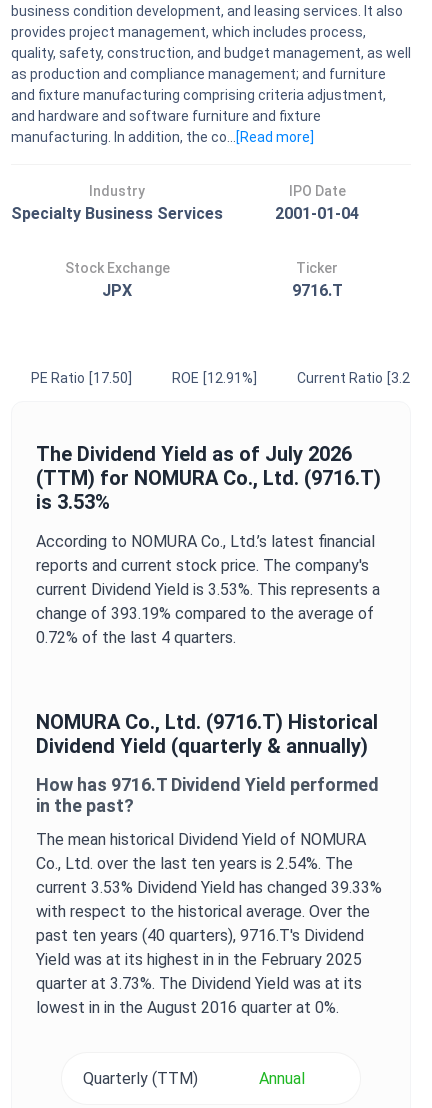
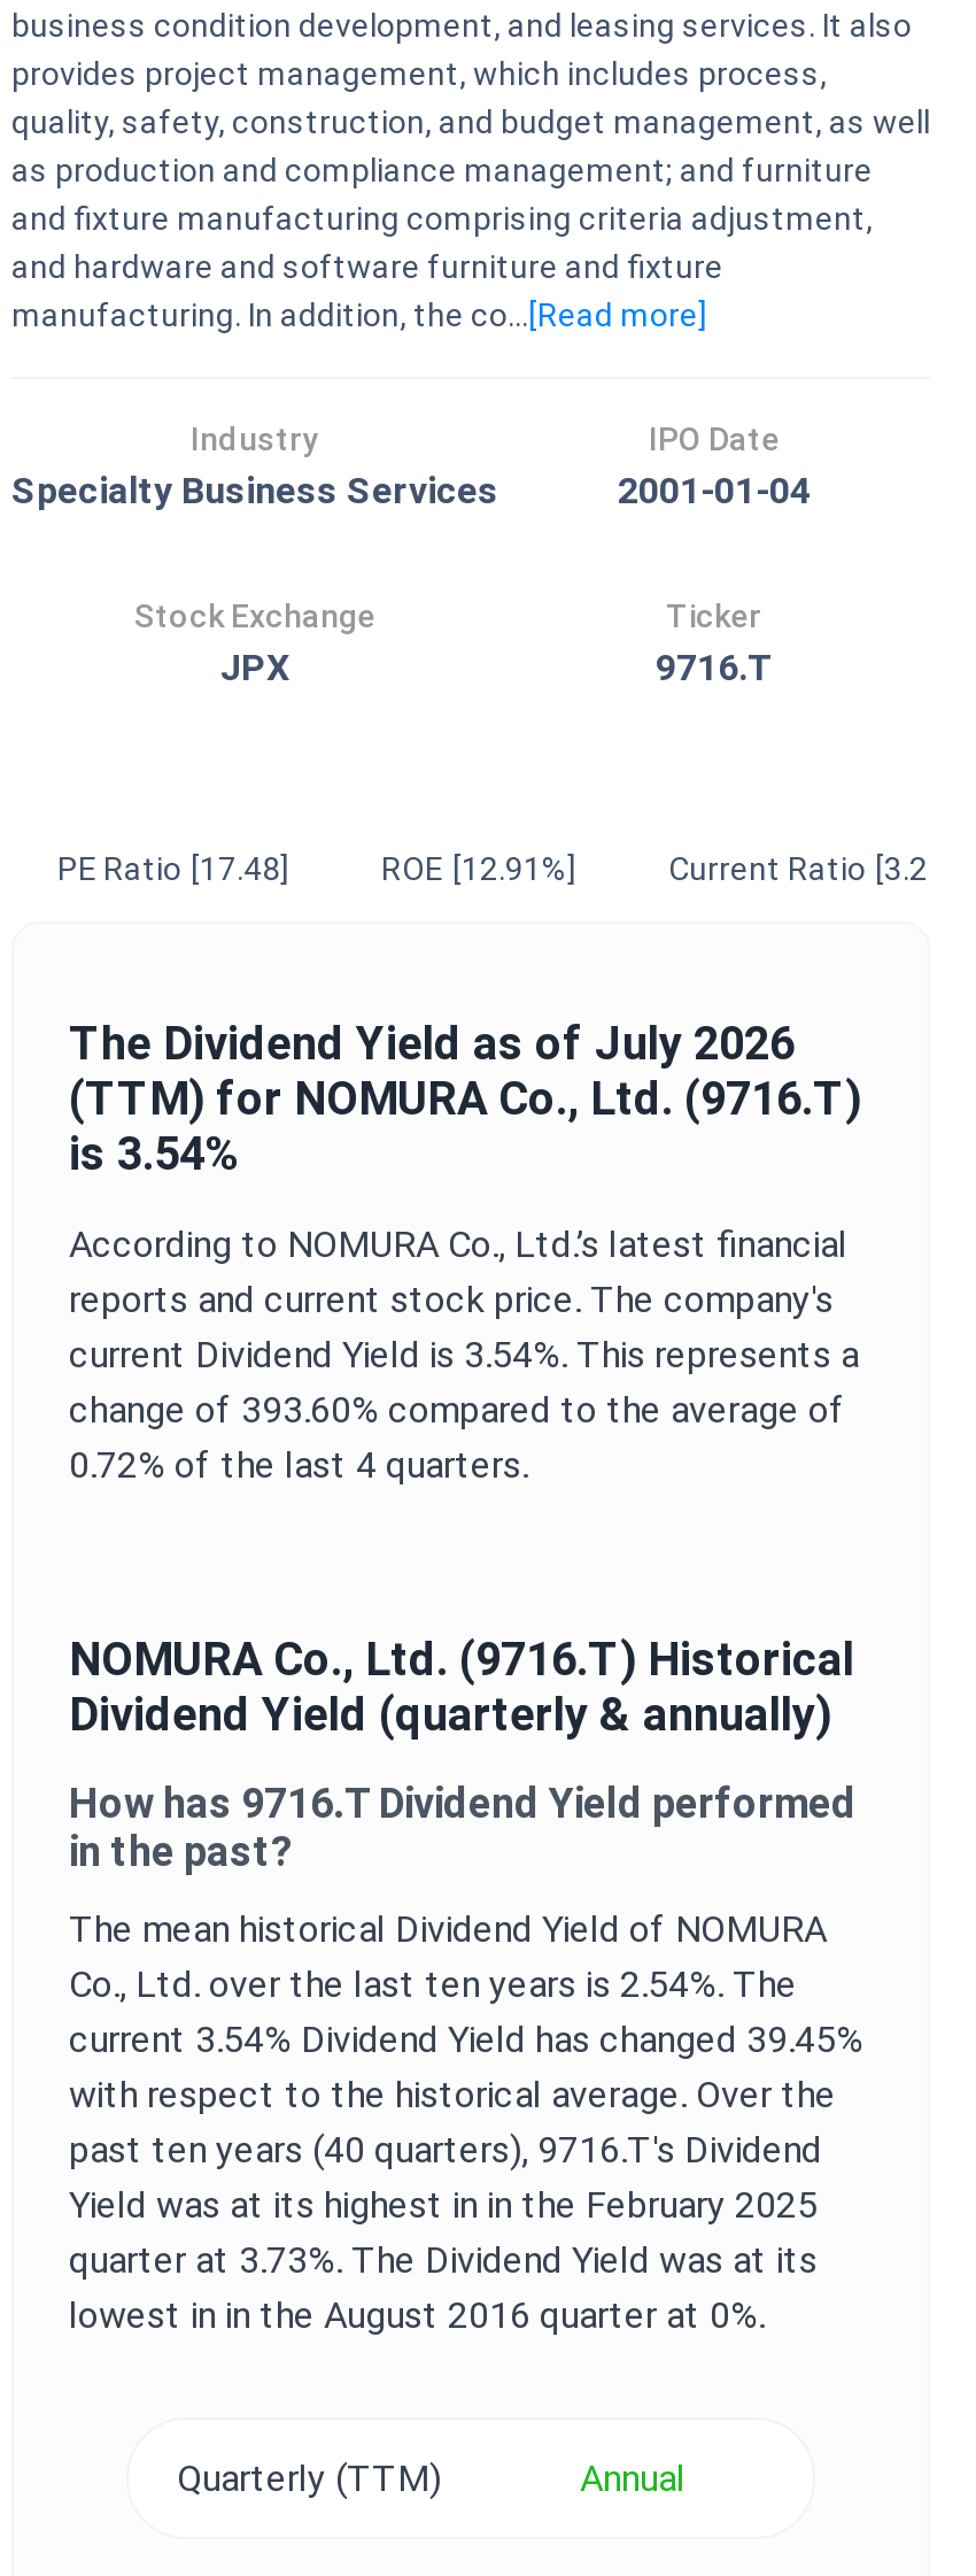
[31,370,132,386] PE Ratio [17.50] -> [57,850,289,887] PE Ratio [17.48]
[36,490,110,514] is 3.53% -> [69,1126,239,1181] is 3.54%
[36,580,380,599] current Dividend Yield is 3.53%. This represents a -> [69,1333,859,1376] current Dividend Yield is 3.54%. This represents a
[36,604,374,623] change of 393.19% compared to the average of -> [69,1388,845,1432] change of 393.60% compared to the average of
[36,878,382,897] current 3.53% Dividend Yield has changed 39.33% -> [69,2018,863,2061] current 3.54% Dividend Yield has changed 39.45%

